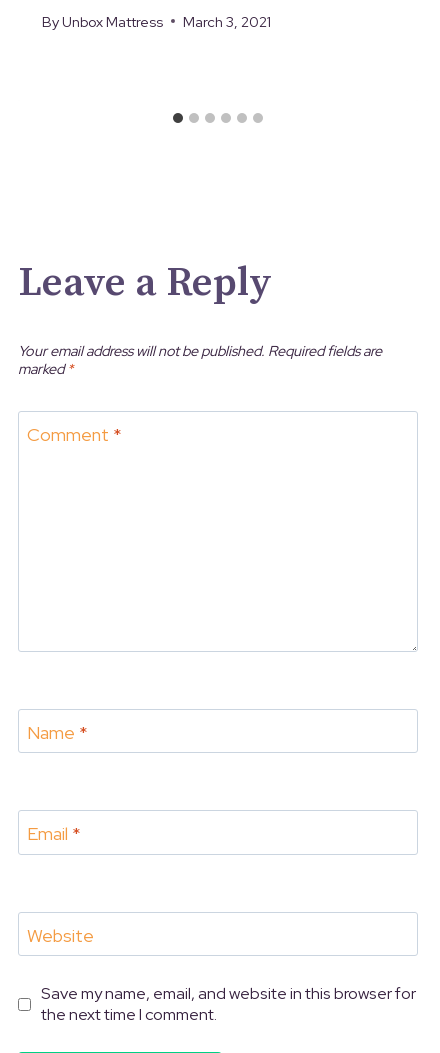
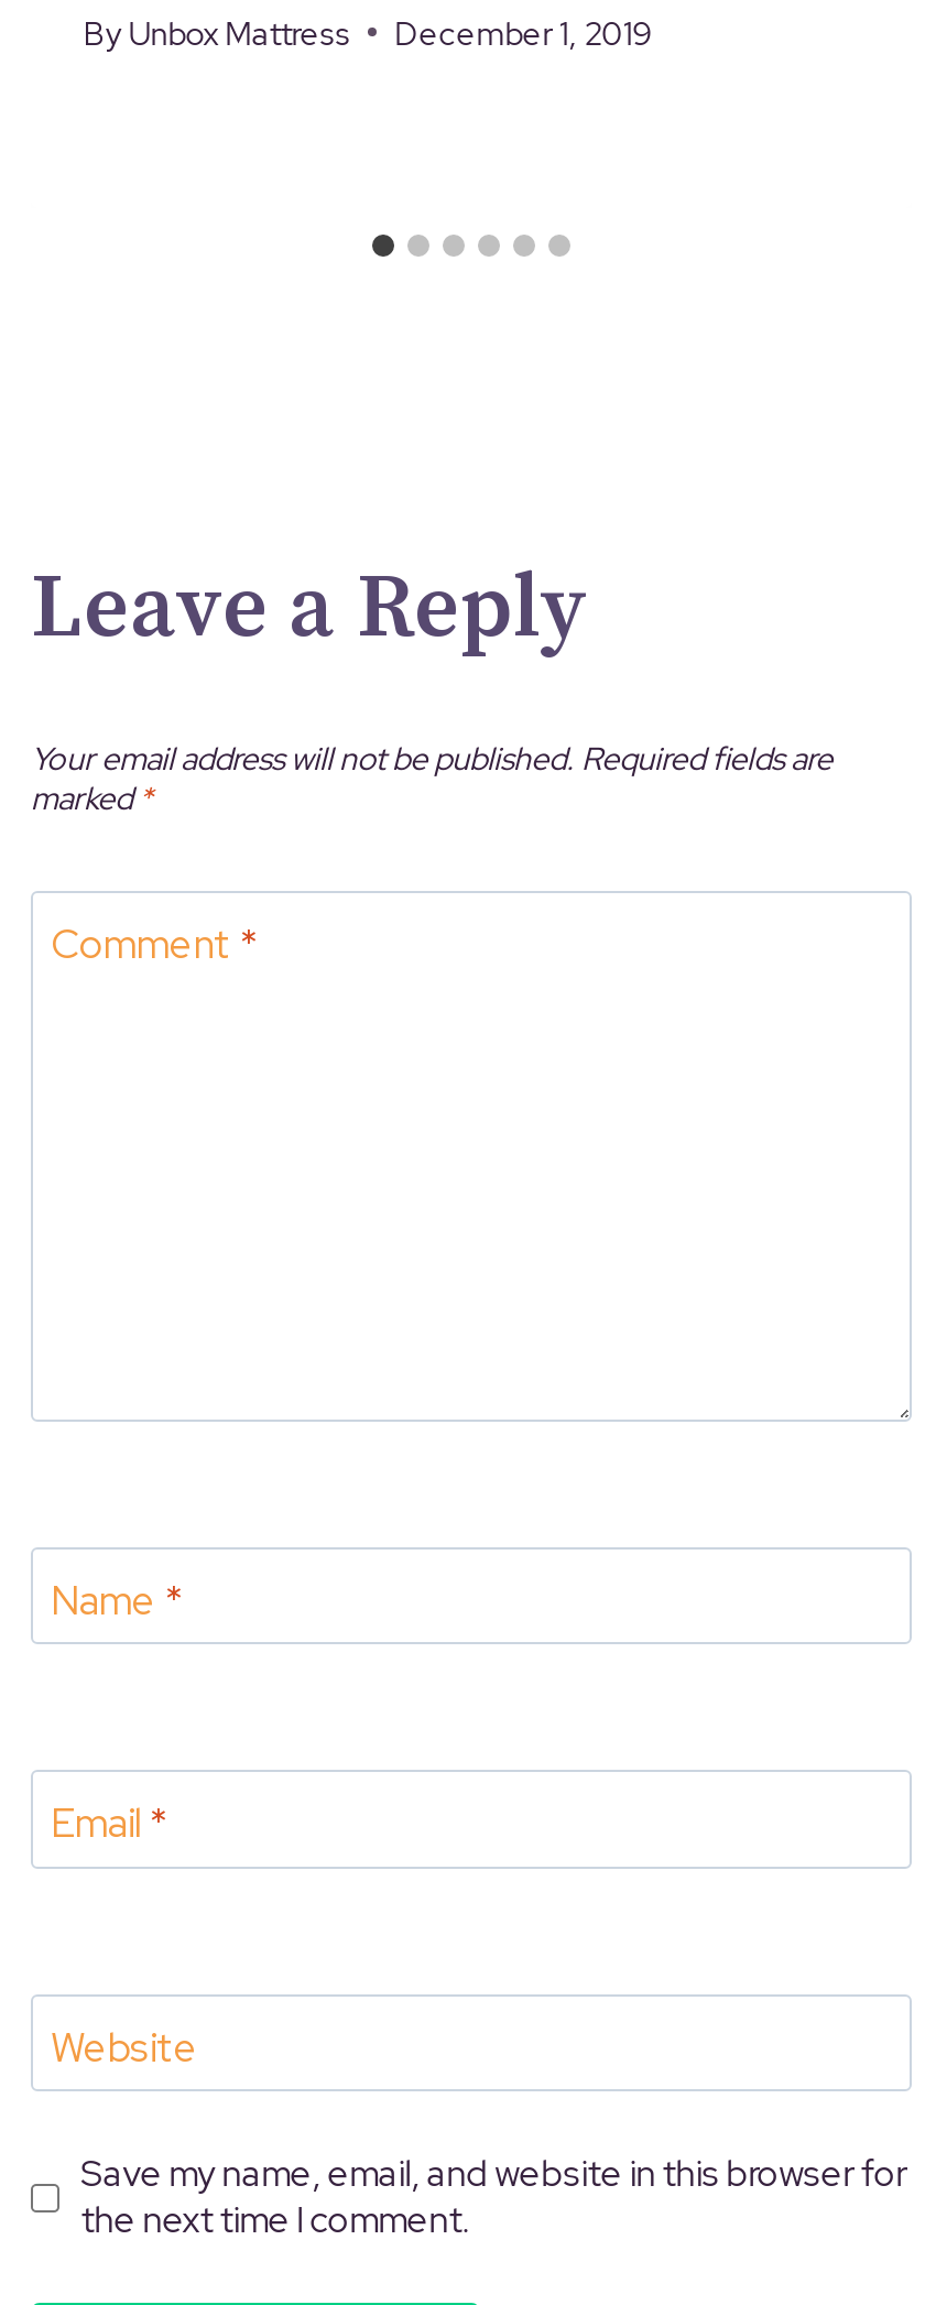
[42,12,271,31] By Unbox Mattress March 3, 2021 -> [84,12,652,54] By Unbox Mattress December 1, 2019

